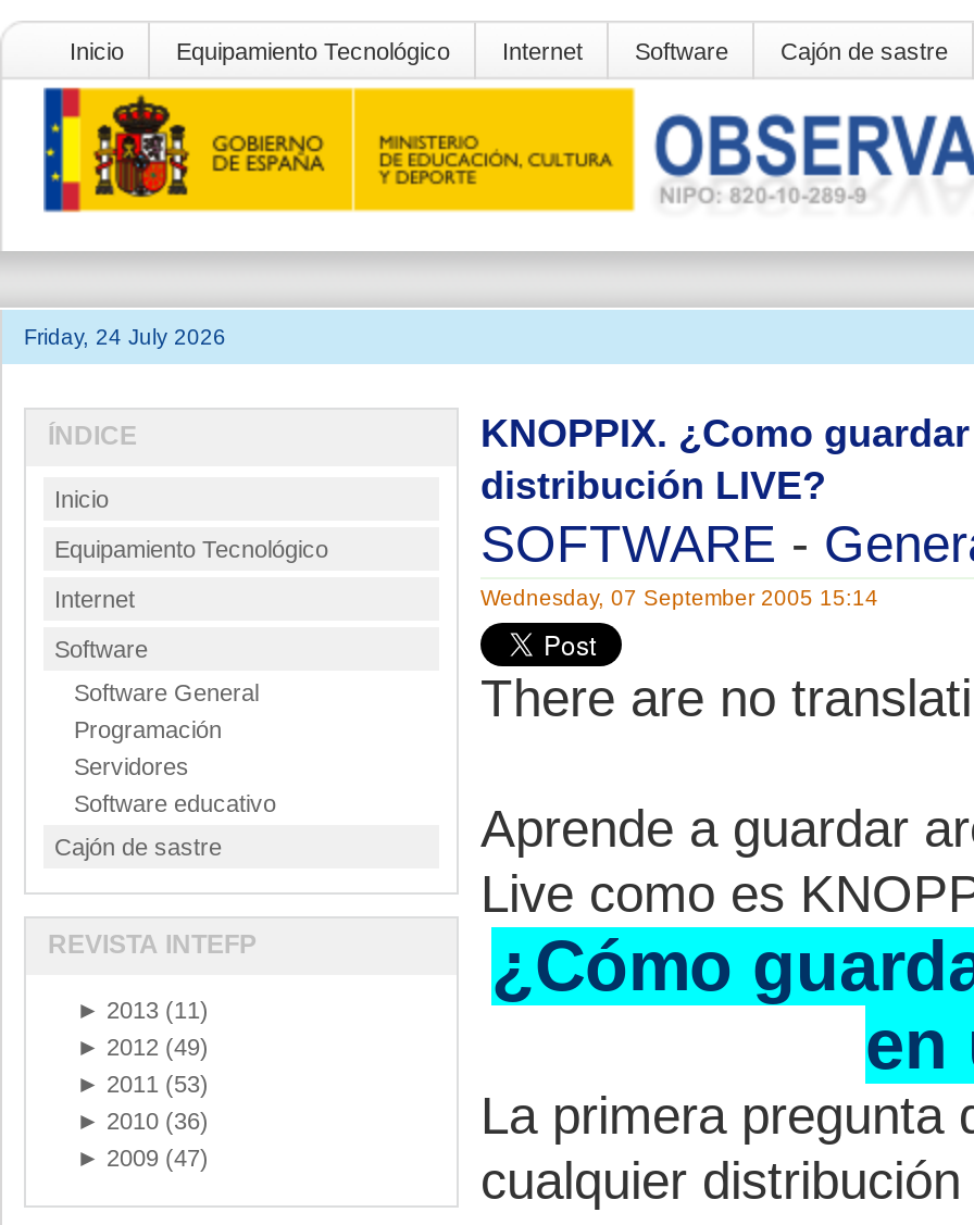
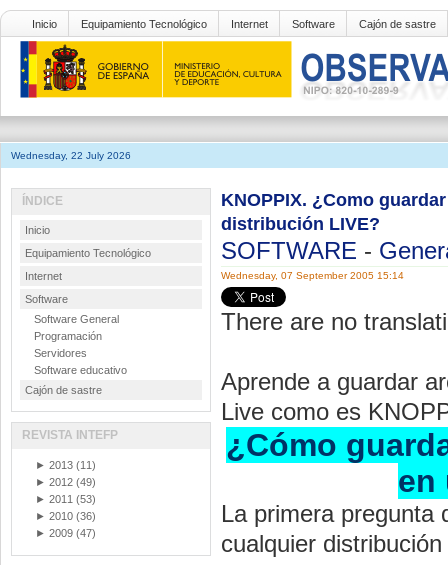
[24,325,226,349] Friday, 24 July 2026 -> [11,150,131,161] Wednesday, 22 July 2026

